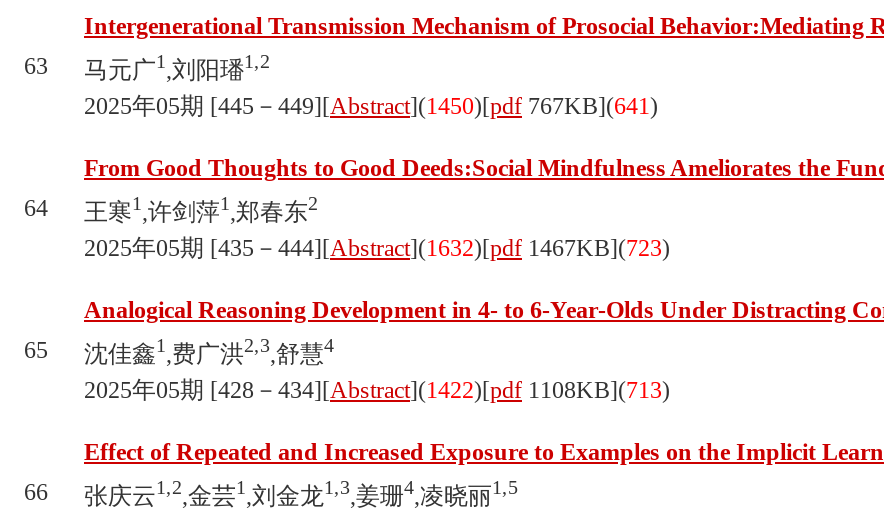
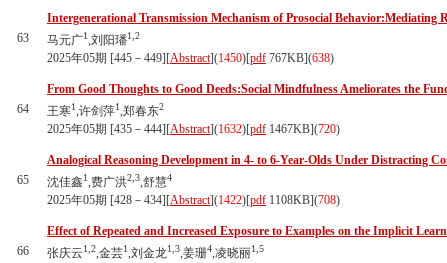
[84,92,658,120] 2025年05期 [445－449][Abstract](1450)[pdf 767KB](641) -> [47,51,334,65] 2025年05期 [445－449][Abstract](1450)[pdf 767KB](638)
[84,234,670,262] 2025年05期 [435－444][Abstract](1632)[pdf 1467KB](723) -> [47,122,340,136] 2025年05期 [435－444][Abstract](1632)[pdf 1467KB](720)
[84,376,670,404] 2025年05期 [428－434][Abstract](1422)[pdf 1108KB](713) -> [47,193,340,207] 2025年05期 [428－434][Abstract](1422)[pdf 1108KB](708)

